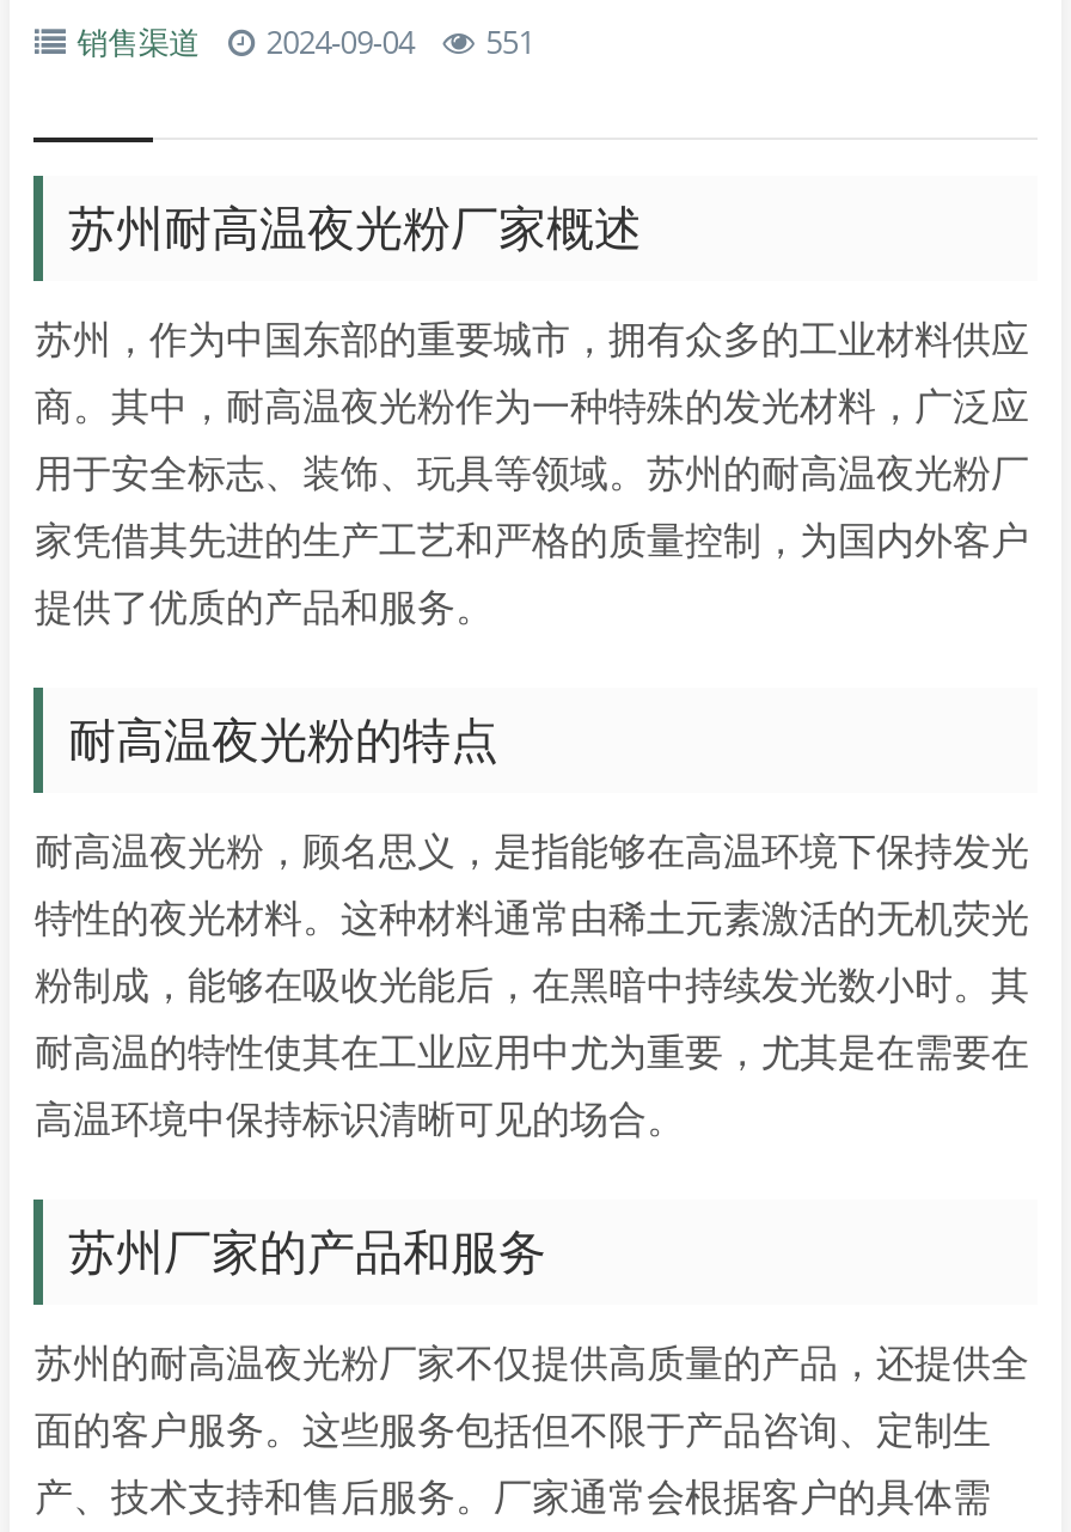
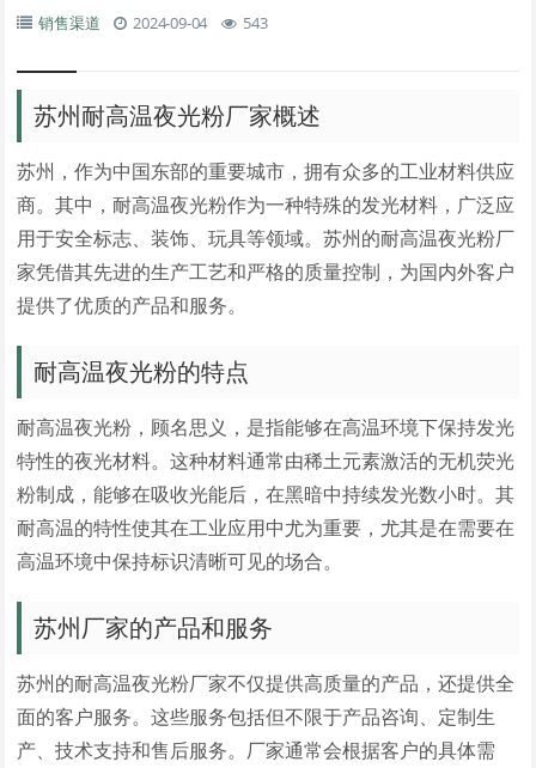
[77,20,534,63] 销售渠道 2024-09-04 551 -> [39,12,267,33] 销售渠道 2024-09-04 543

